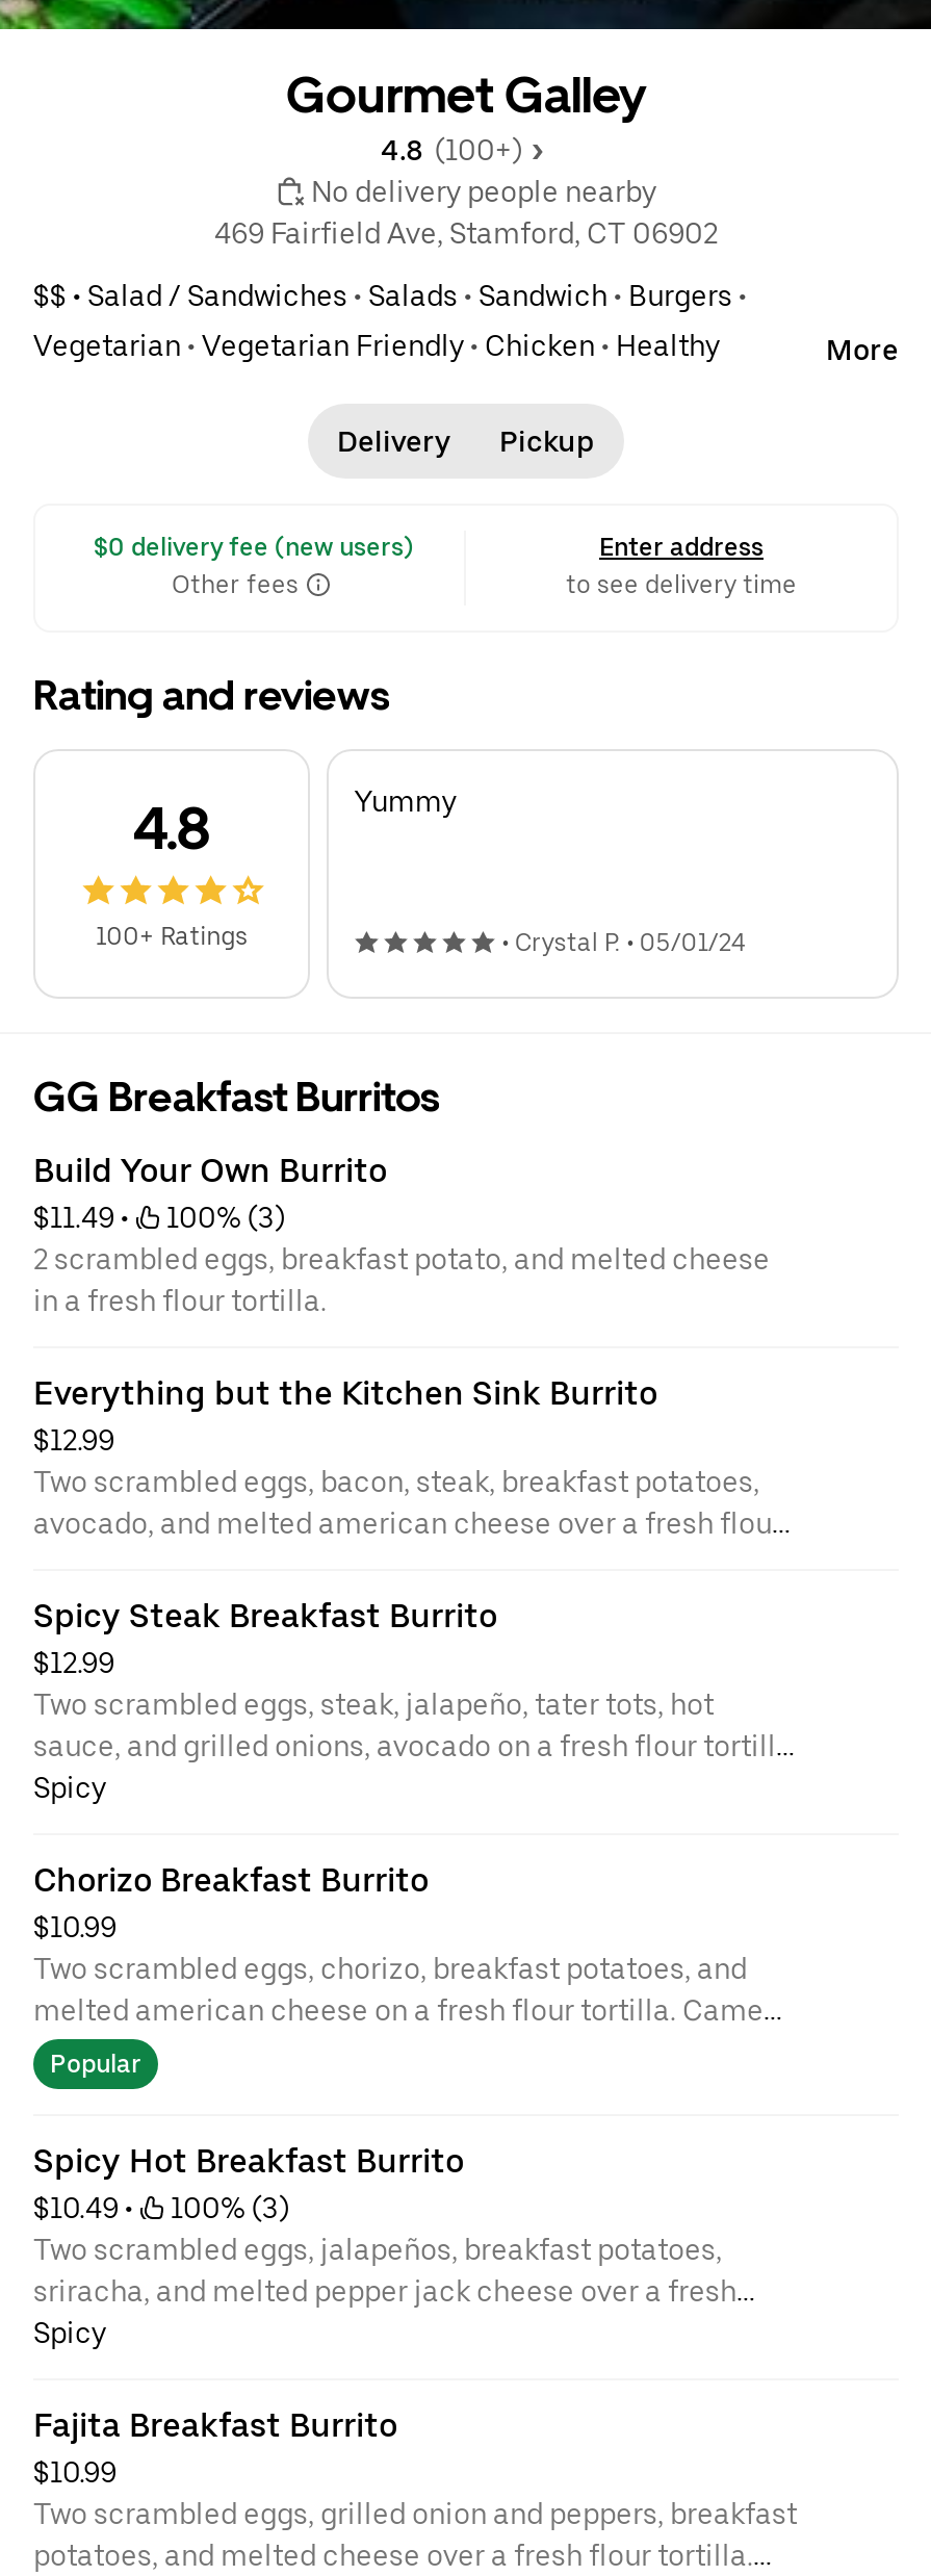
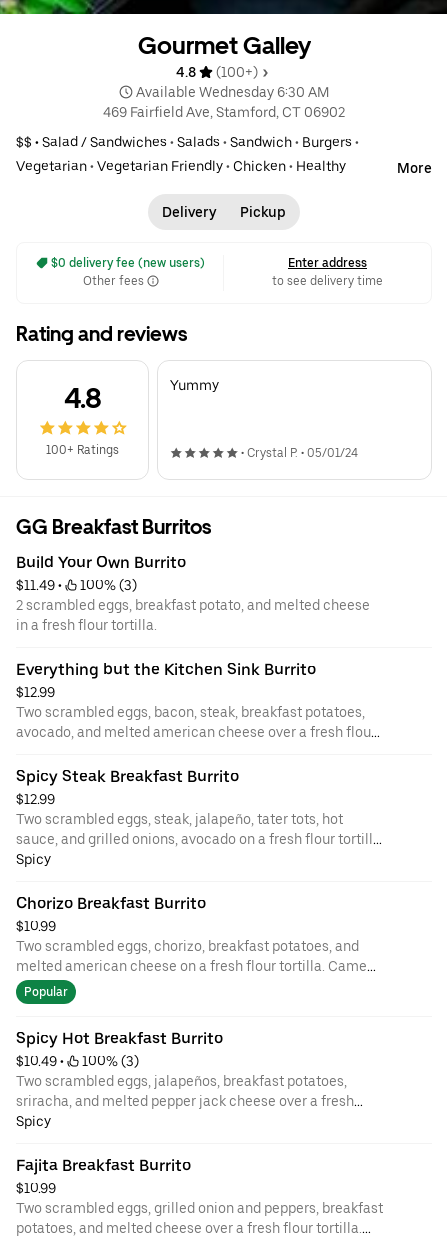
[311,133,656,208] 4.8 (100+) | No delivery people nearby -> [136,64,329,100] 4.8 | (100+) | Available Wednesday 6:30 AM

